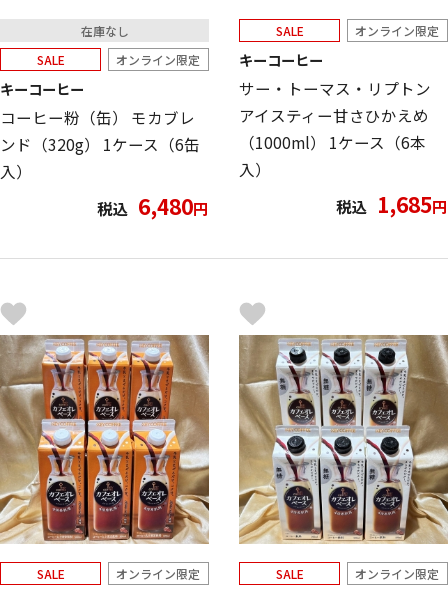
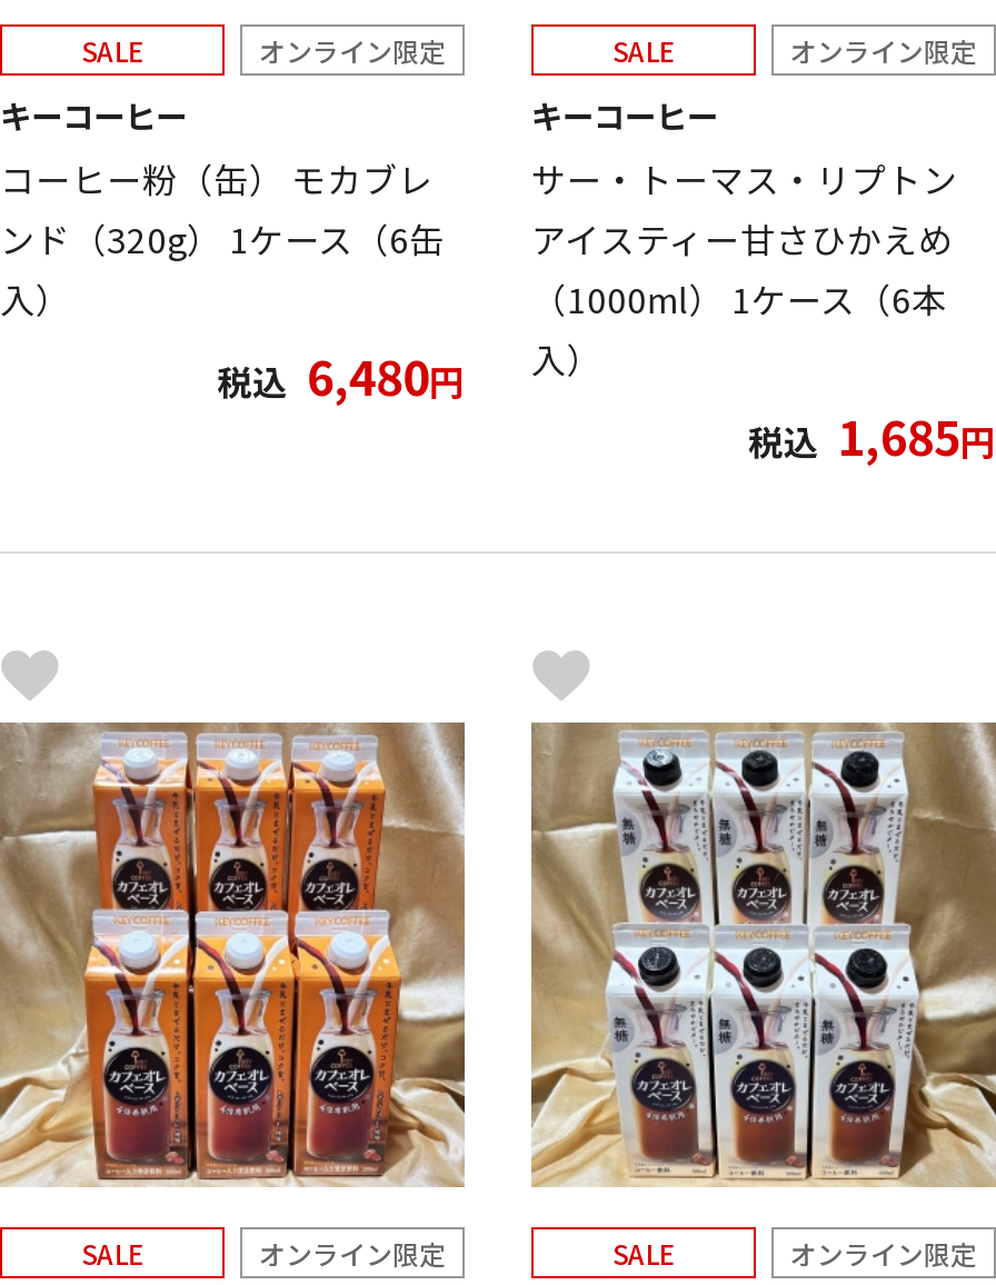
[80,22,128,39] 在庫なし -> none
moved [0,51,209,221] -> [0,31,465,408]: SALE | オンライン限定 | キーコーヒー | コーヒー粉（缶） モカブレ | ンド（320g） 1ケース（6缶 | 入） | 税込 6,480円

